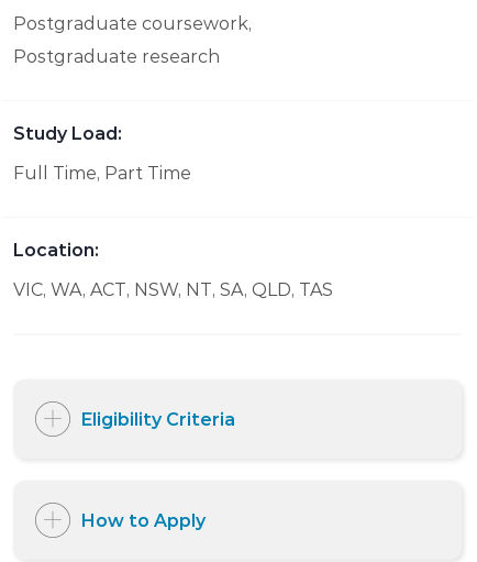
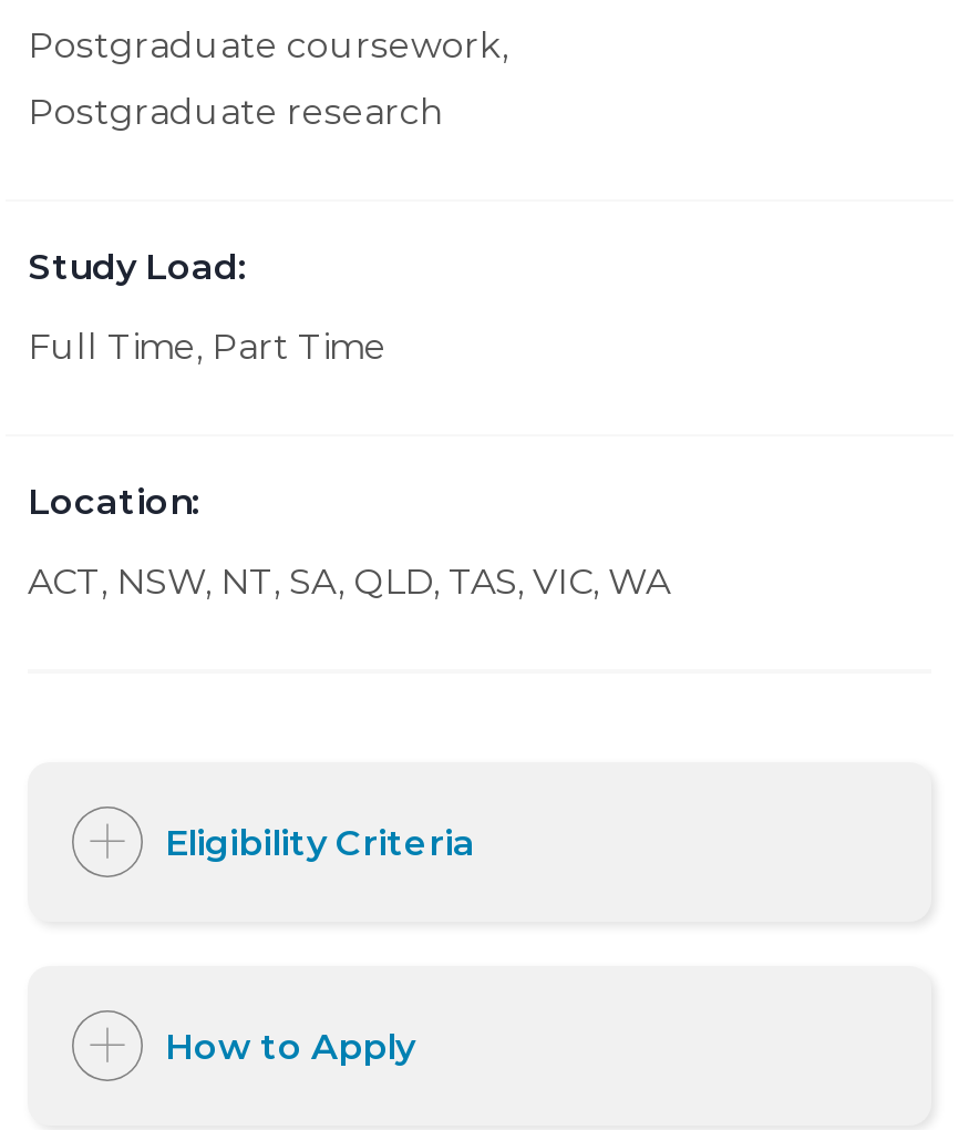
[13,279,333,300] VIC WA ACT NSW NT SA QLD TAS -> [28,561,670,603] ACT NSW NT SA QLD TAS VIC WA

